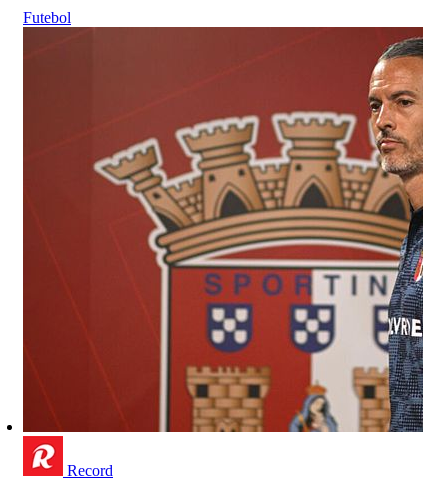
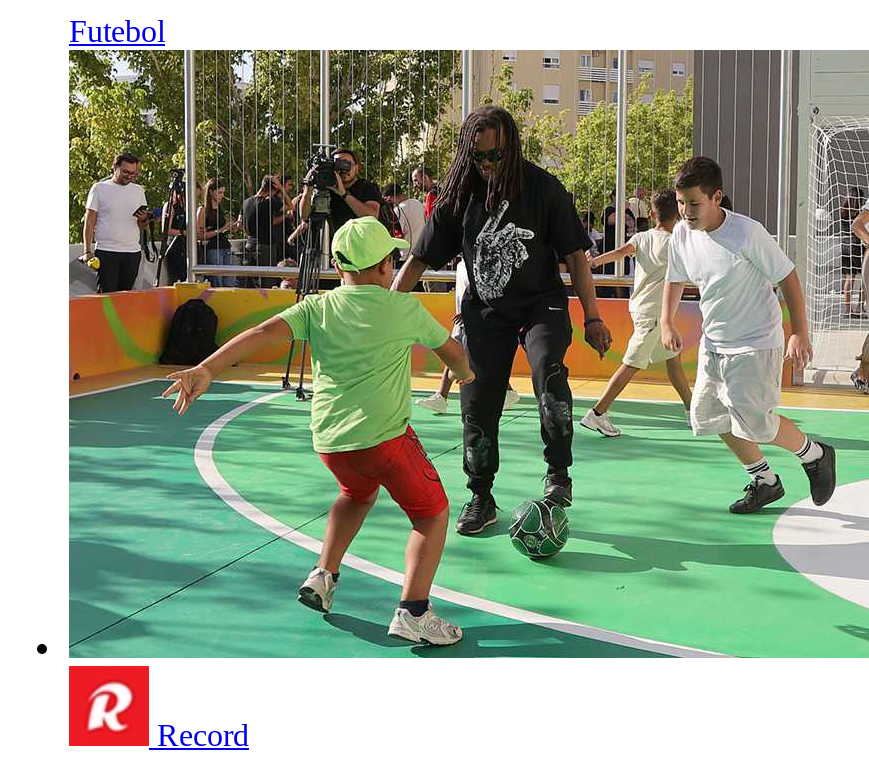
[22,27,420,433] [image] -> [67,50,863,660] [image]

